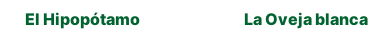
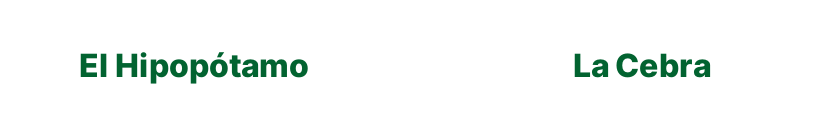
[244,9,368,29] La Oveja blanca -> [573,46,711,86] La Cebra

